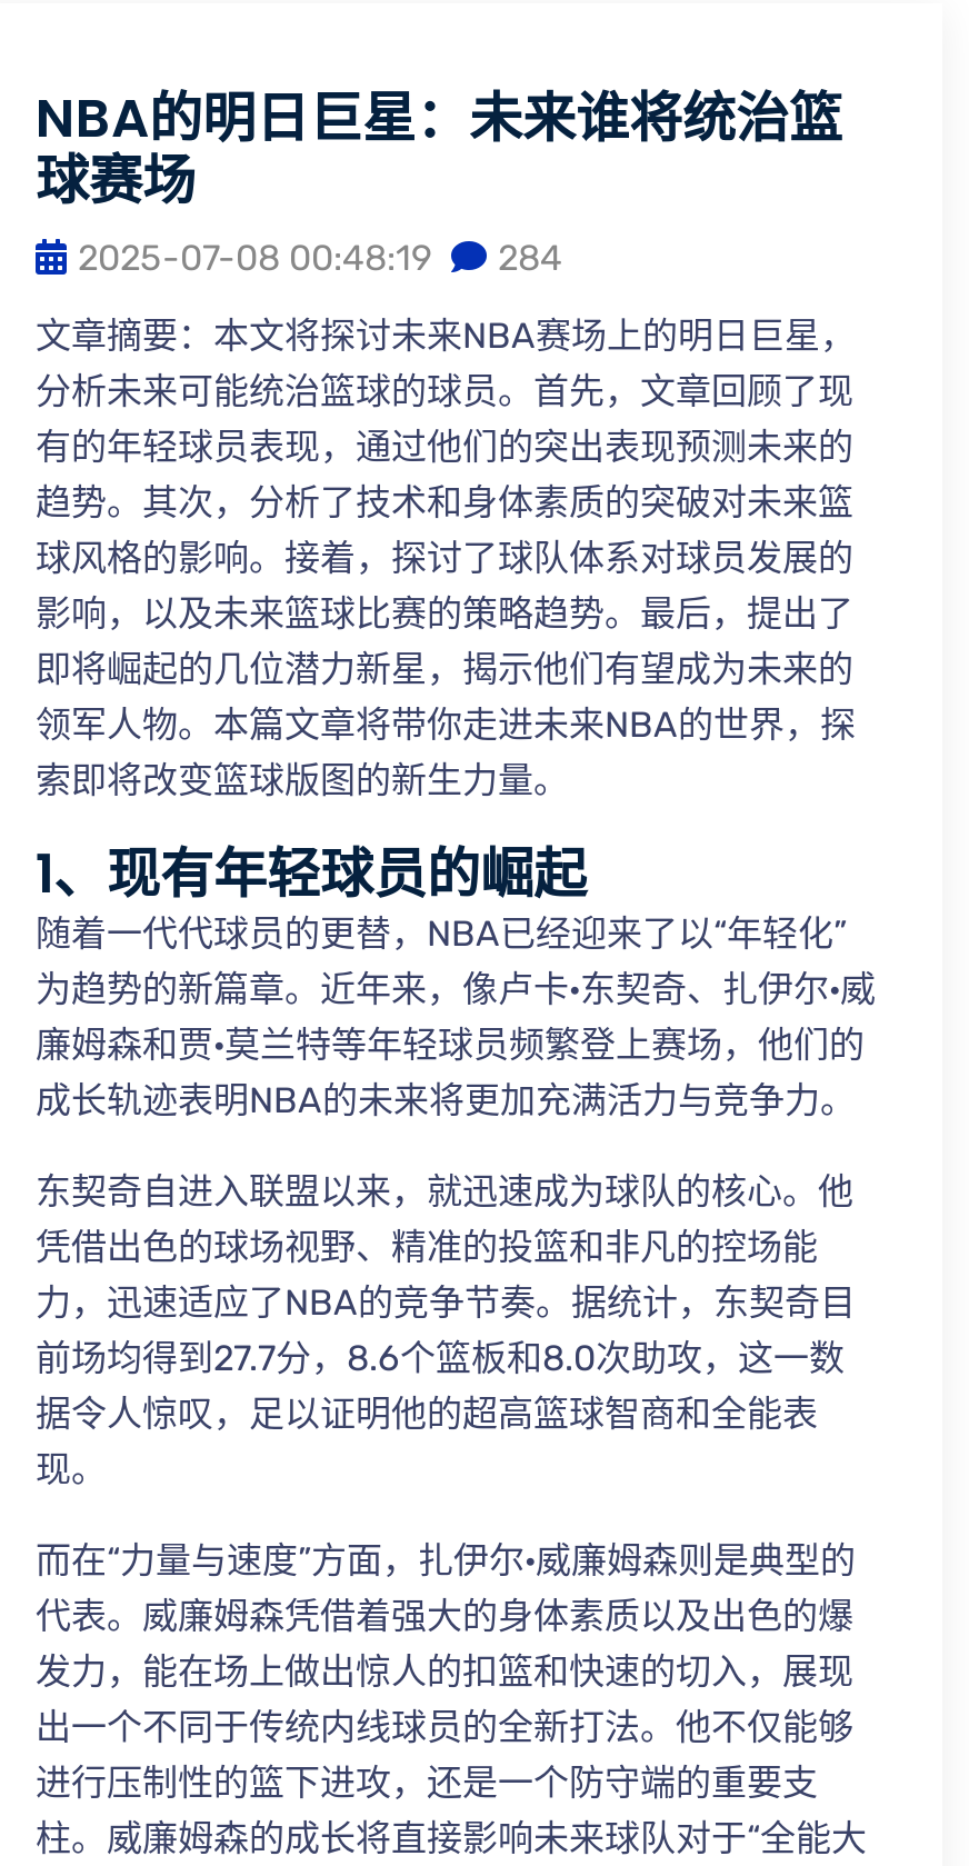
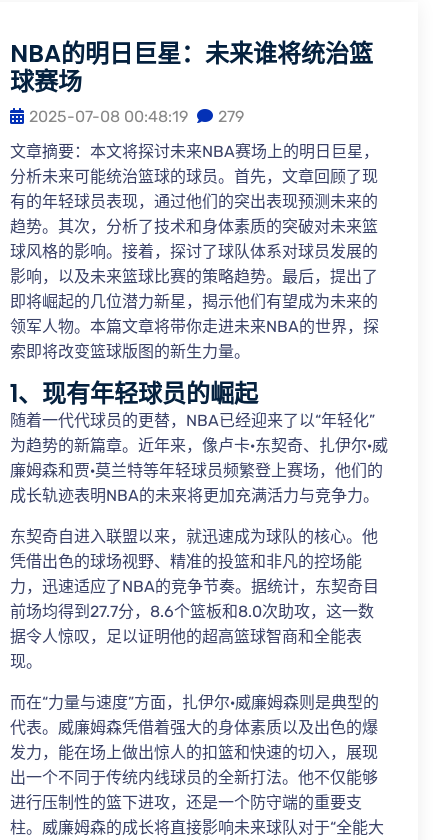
[78,237,562,279] 2025-07-08 00:48:19 284 -> [29,107,244,126] 2025-07-08 00:48:19 279

